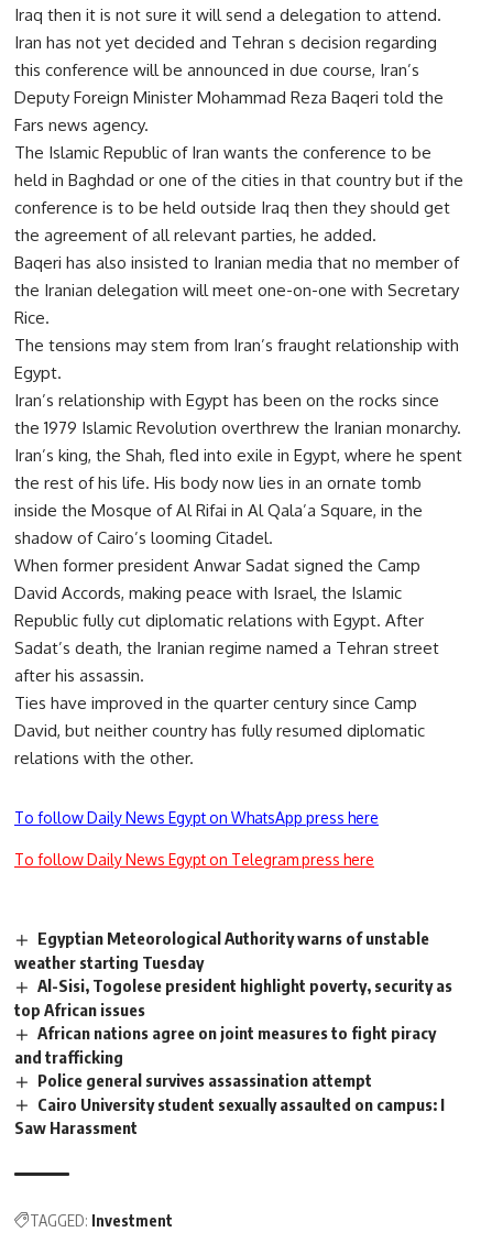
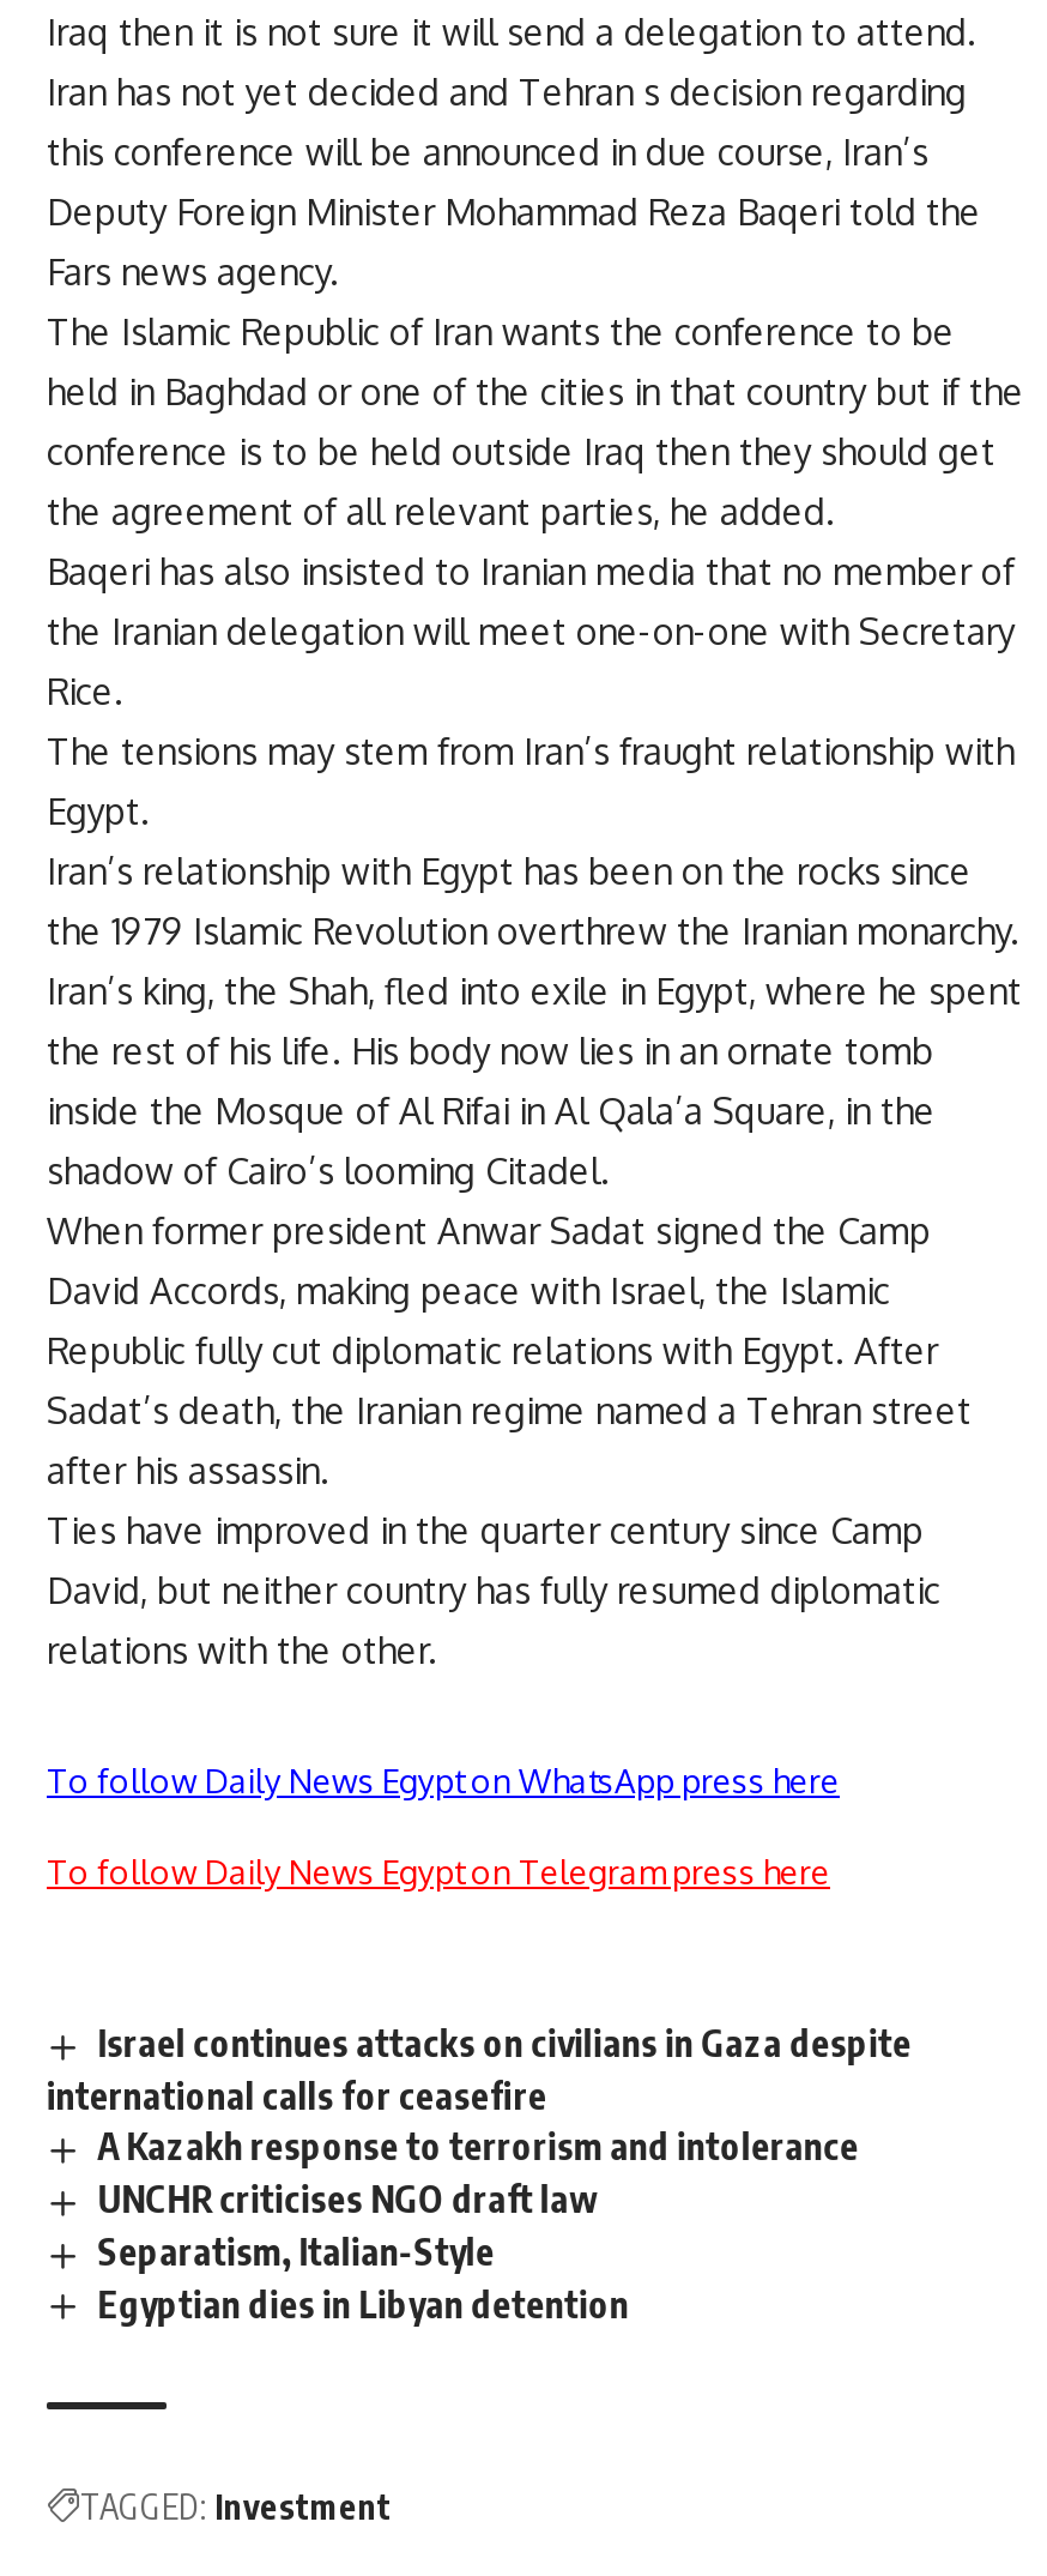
[14,928,452,1138] Egyptian Meteorological Authority warns of unstable | weather starting Tuesday | Al-Sisi, Togolese president highlight poverty, security as | top African issues | African nations agree on joint measures to fight piracy | and trafficking | Police general survives assassination attempt | Cairo University student sexually assaulted on campus: I | Saw Harassment -> [47,2021,912,2325] Israel continues attacks on civilians in Gaza despite | international calls for ceasefire | A Kazakh response to terrorism and intolerance | UNCHR criticises NGO draft law | Separatism, Italian-Style | Egyptian dies in Libyan detention

